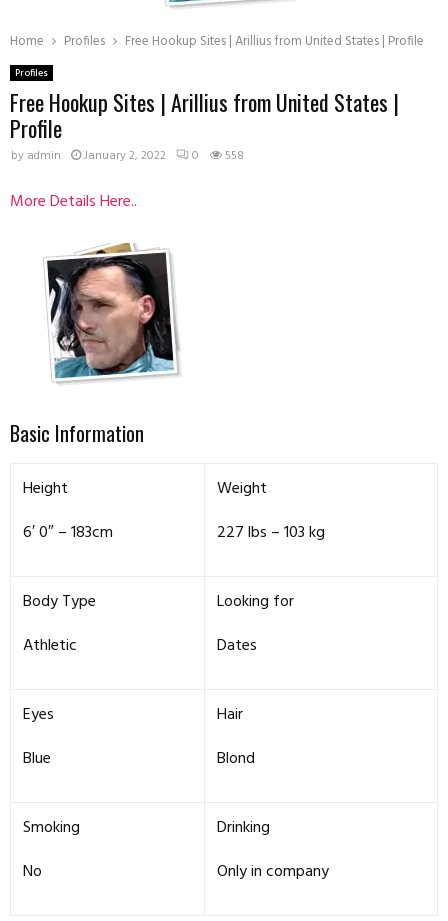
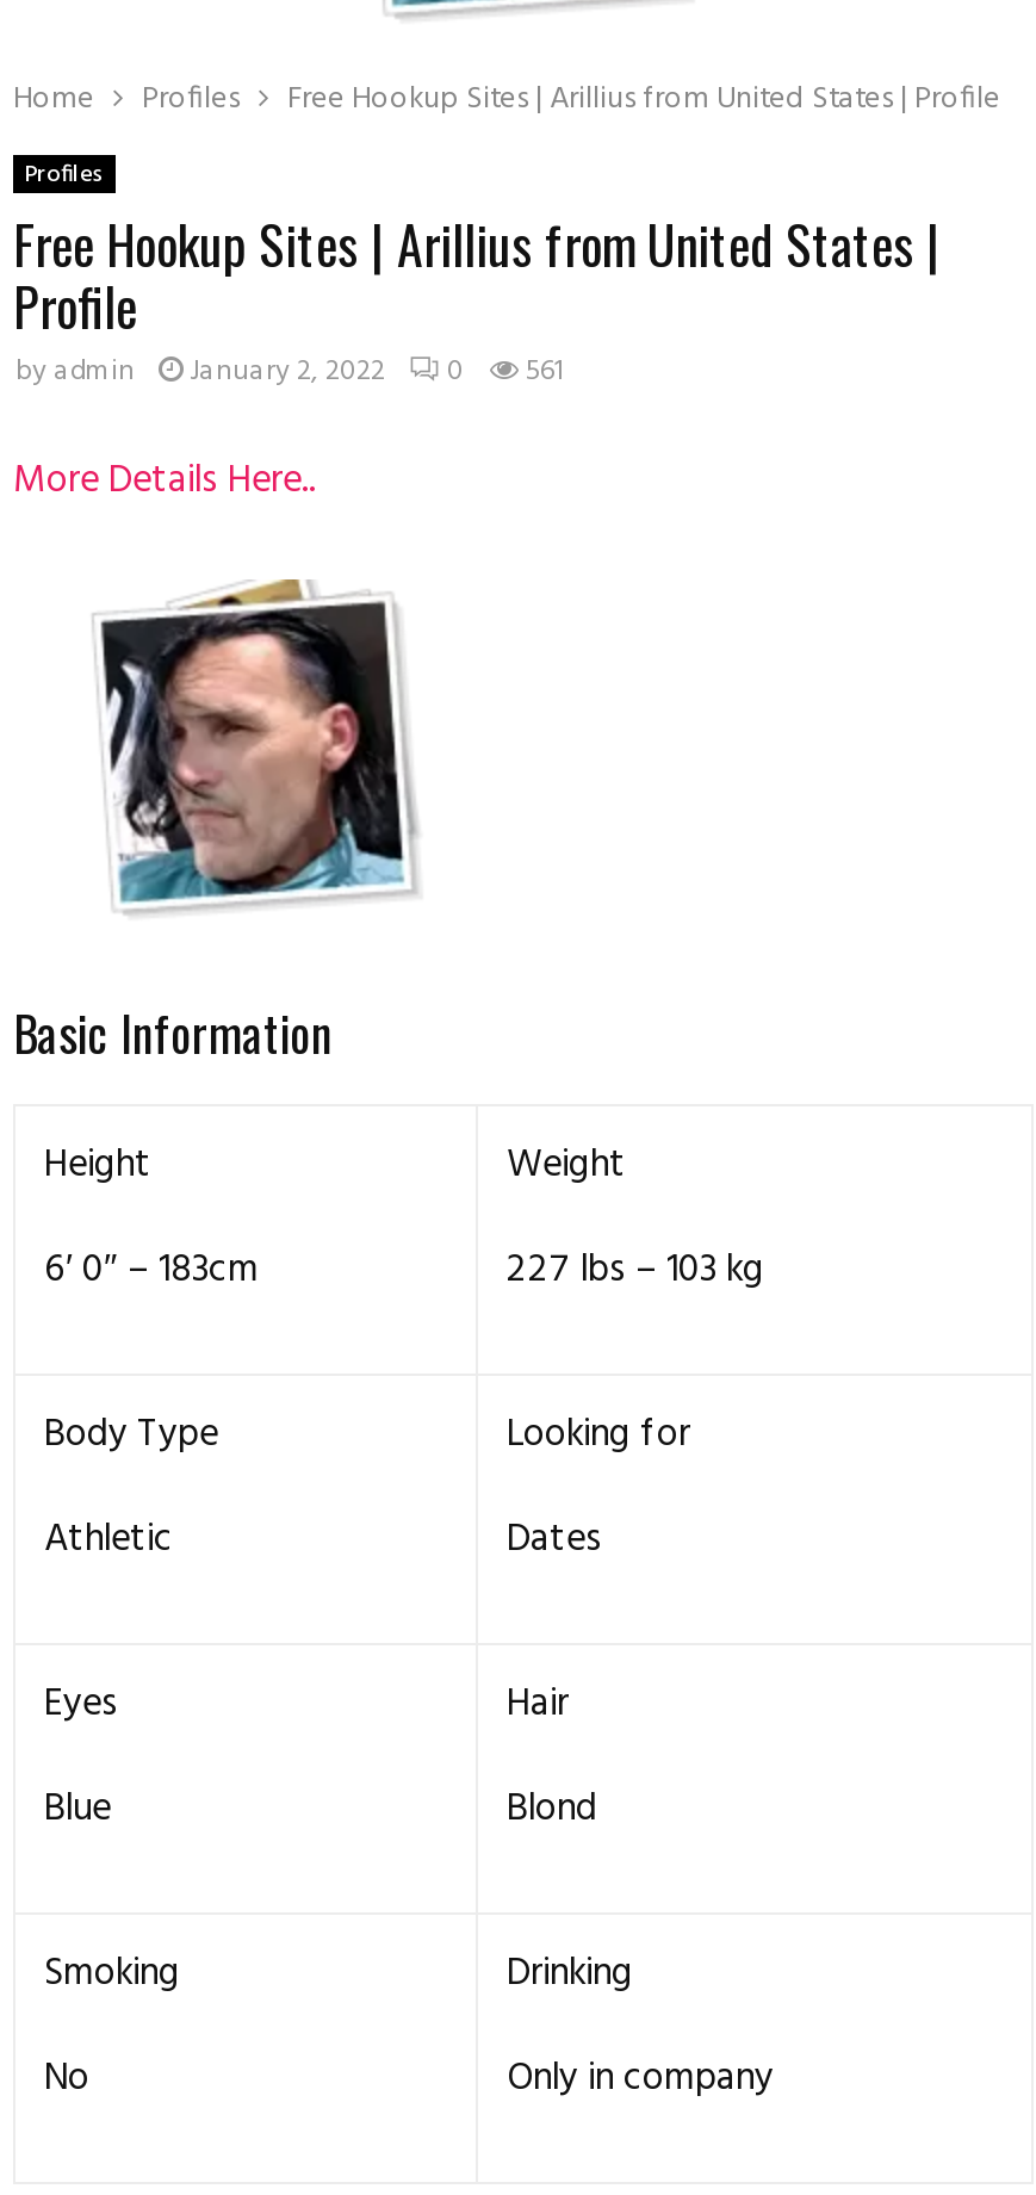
[11,146,244,166] by admin January 2, 2022 0 558 -> [15,348,564,396] by admin January 2, 2022 0 561

